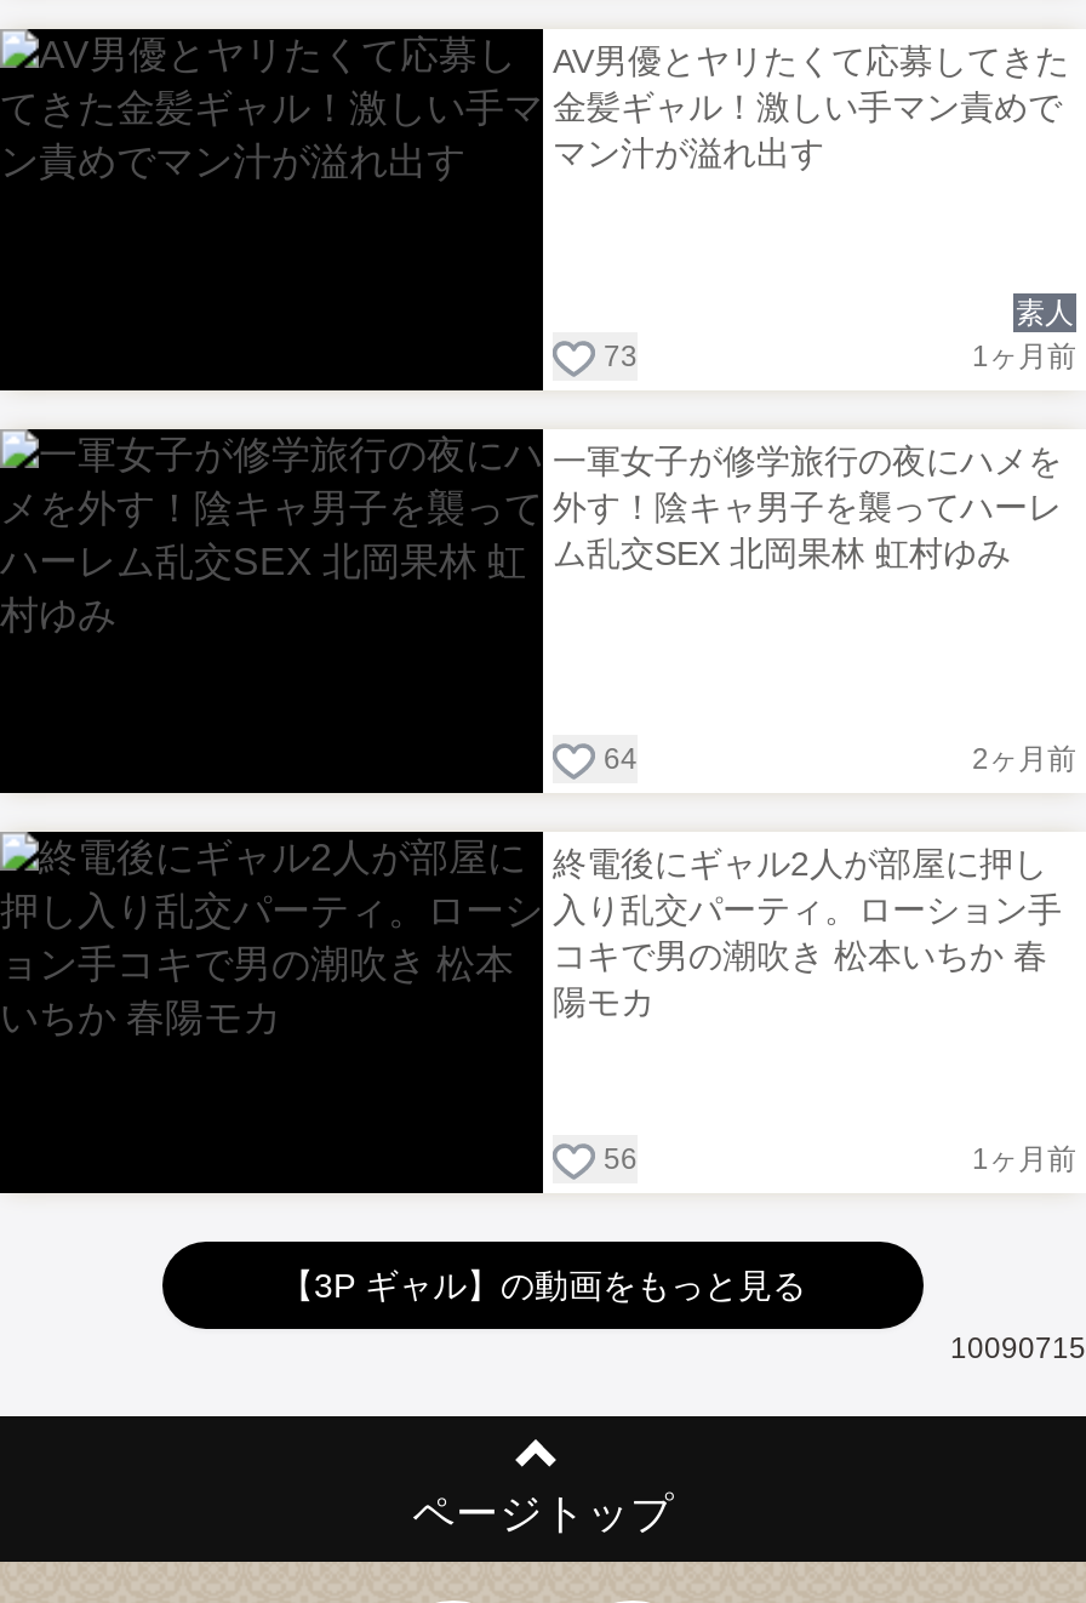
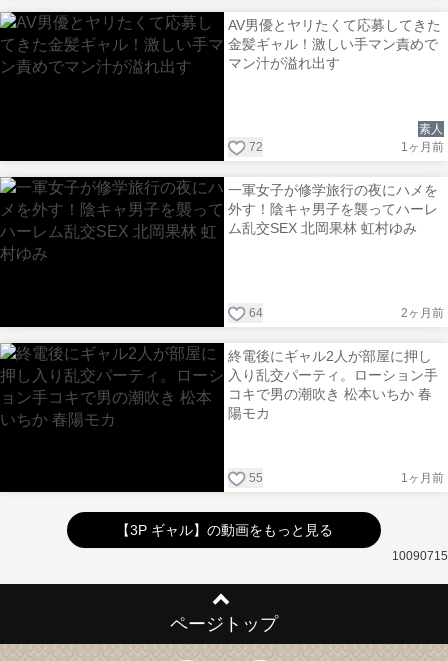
[604,341,638,375] 73 -> [249,140,263,154] 72
[604,1142,638,1176] 56 -> [249,471,263,485] 55

